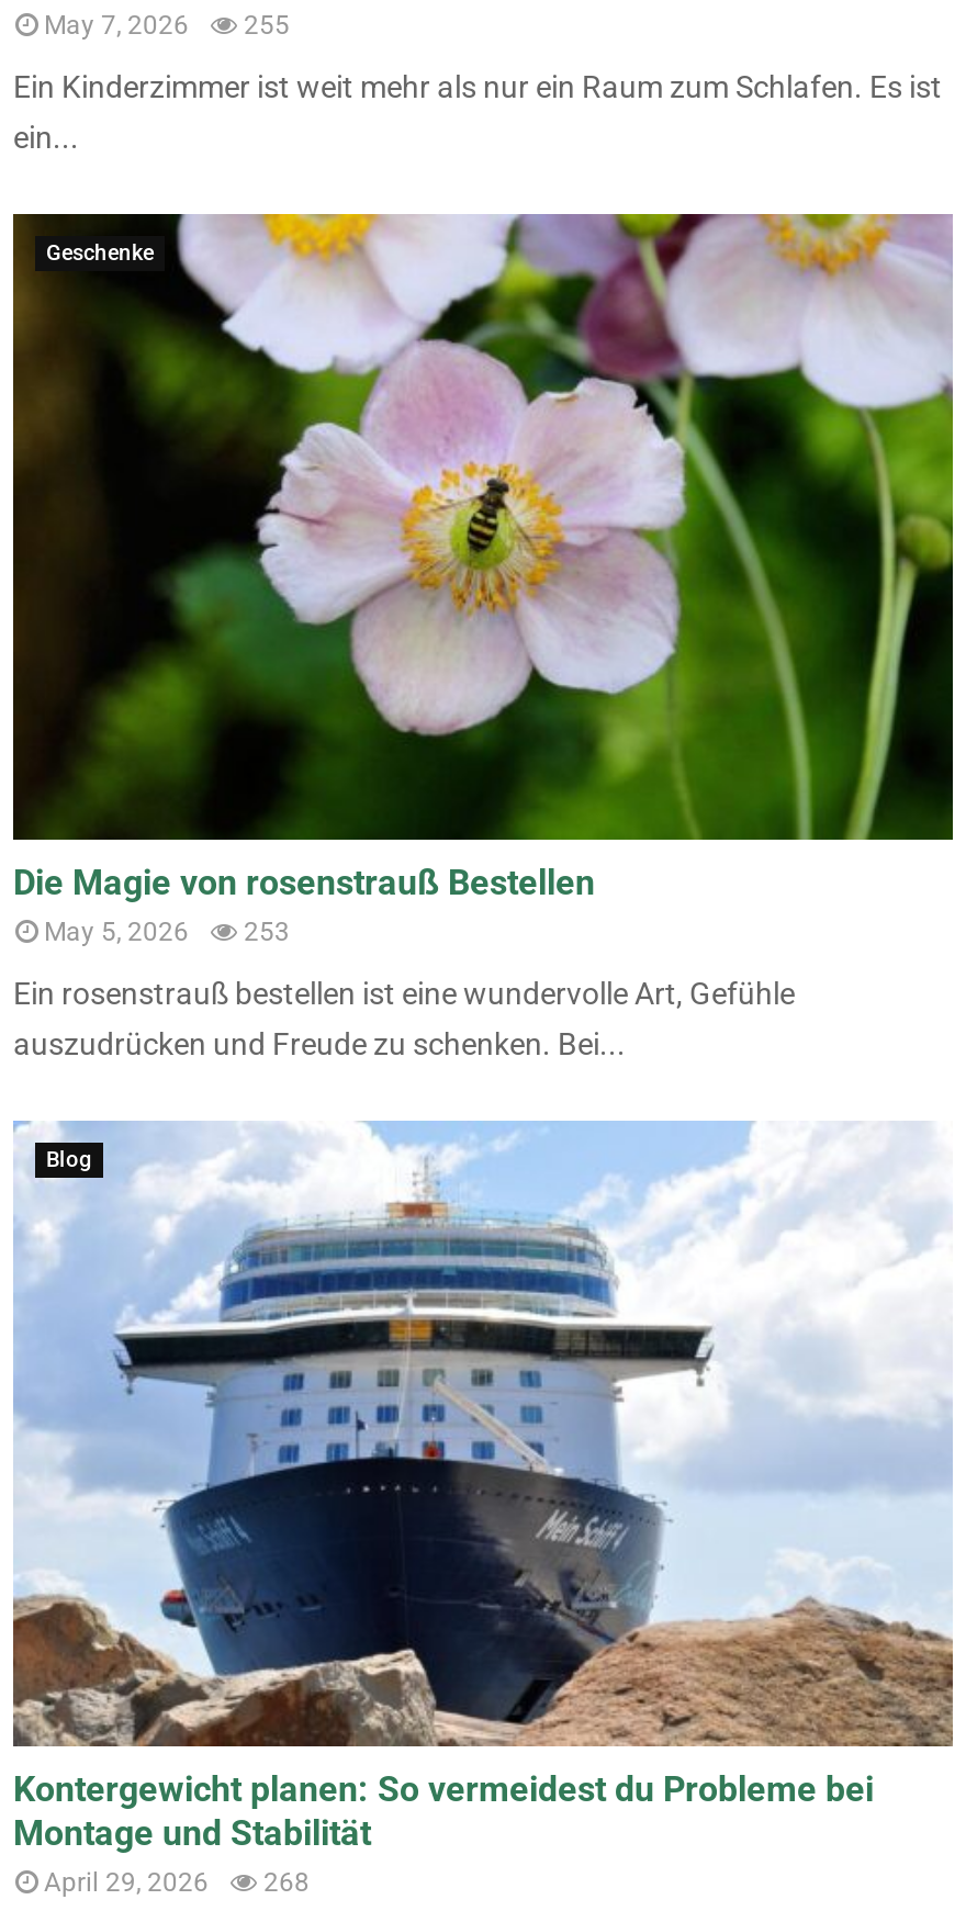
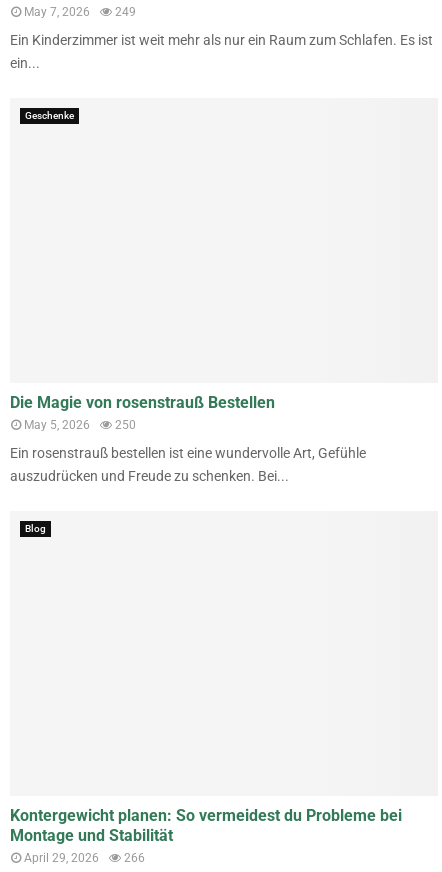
[44,9,290,40] May 7, 2026 255 -> [24,5,136,19] May 7, 2026 249
[11,212,955,842] [image] -> none
[44,917,290,947] May 5, 2026 253 -> [24,418,136,432] May 5, 2026 250
[11,1121,955,1749] [image] -> none
[44,1868,310,1898] April 29, 2026 268 -> [24,851,145,865] April 29, 2026 266

